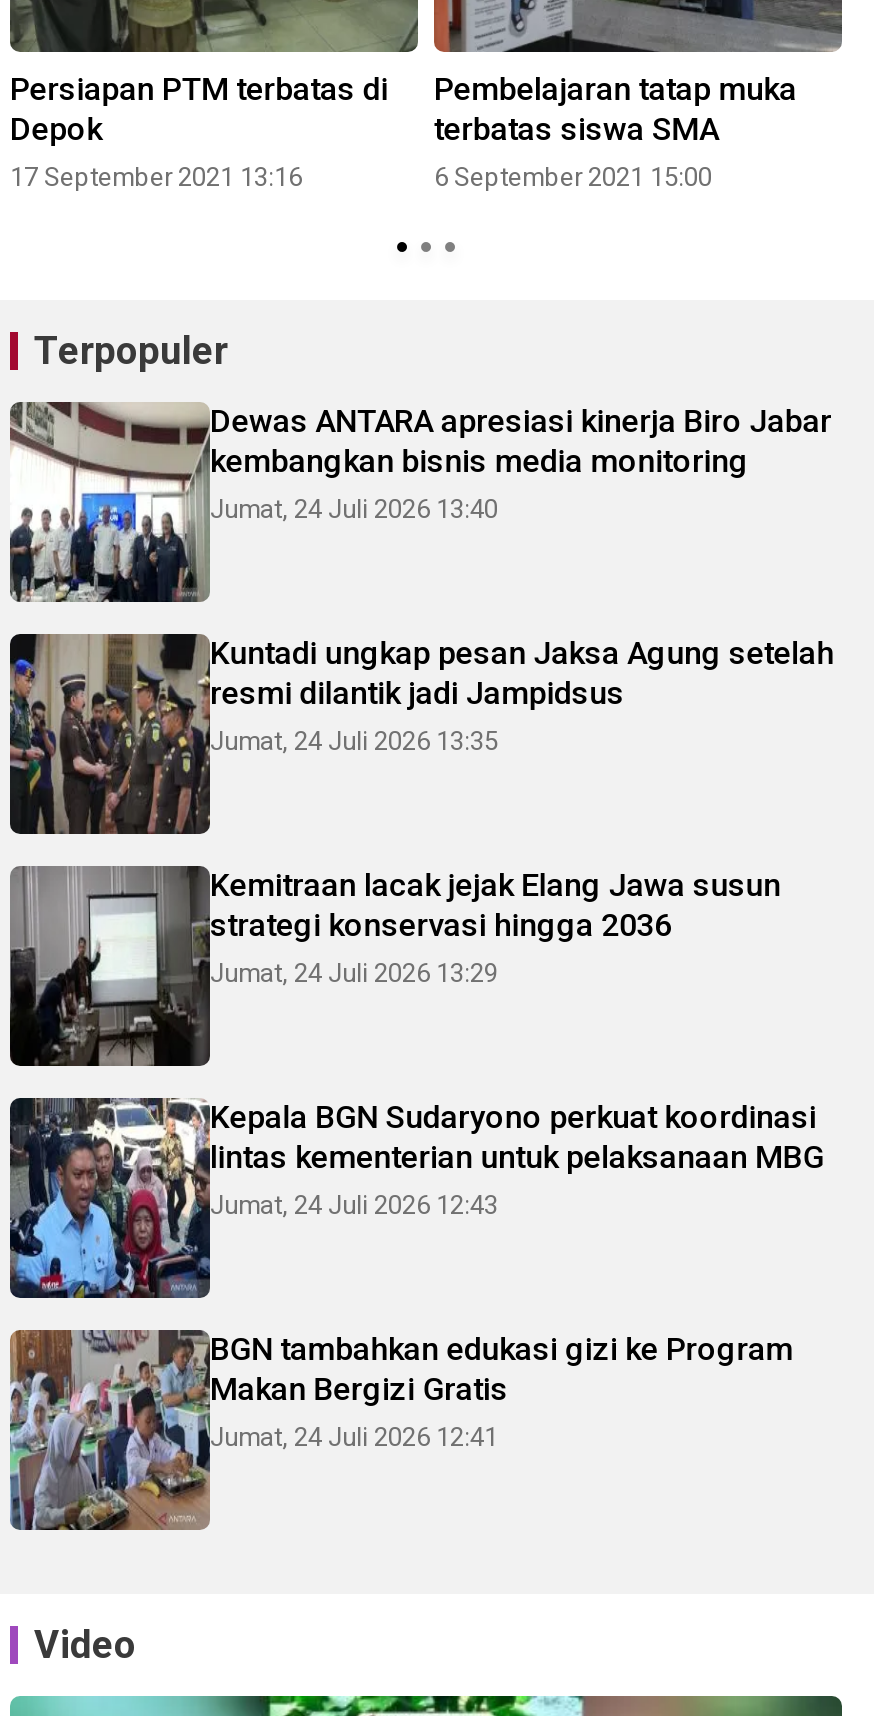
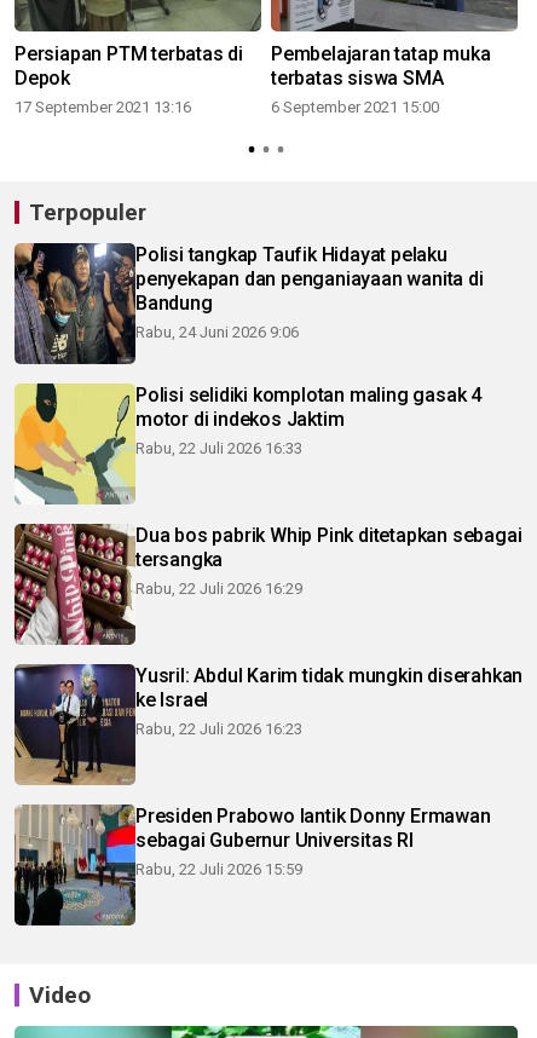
[10,400,832,602] [image] | Dewas ANTARA apresiasi kinerja Biro Jabar | kembangkan bisnis media monitoring | Jumat, 24 Juli 2026 13:40 -> [13,242,483,364] [image] | Polisi tangkap Taufik Hidayat pelaku | penyekapan dan penganiayaan wanita di | Bandung | Rabu, 24 Juni 2026 9:06
[8,632,834,836] [image] | Kuntadi ungkap pesan Jaksa Agung setelah | resmi dilantik jadi Jampidsus | Jumat, 24 Juli 2026 13:35 -> [13,383,481,504] [image] | Polisi selidiki komplotan maling gasak 4 | motor di indekos Jaktim | Rabu, 22 Juli 2026 16:33
[8,864,781,1068] [image] | Kemitraan lacak jejak Elang Jawa susun | strategi konservasi hingga 2036 | Jumat, 24 Juli 2026 13:29 -> [13,524,522,645] [image] | Dua bos pabrik Whip Pink ditetapkan sebagai | tersangka | Rabu, 22 Juli 2026 16:29
[8,1096,824,1300] [image] | Kepala BGN Sudaryono perkuat koordinasi | lintas kementerian untuk pelaksanaan MBG | Jumat, 24 Juli 2026 12:43 -> [13,663,523,786] [image] | Yusril: Abdul Karim tidak mungkin diserahkan | ke Israel | Rabu, 22 Juli 2026 16:23
[8,1330,793,1532] [image] | BGN tambahkan edukasi gizi ke Program | Makan Bergizi Gratis | Jumat, 24 Juli 2026 12:41 -> [13,804,491,927] [image] | Presiden Prabowo lantik Donny Ermawan | sebagai Gubernur Universitas RI | Rabu, 22 Juli 2026 15:59

